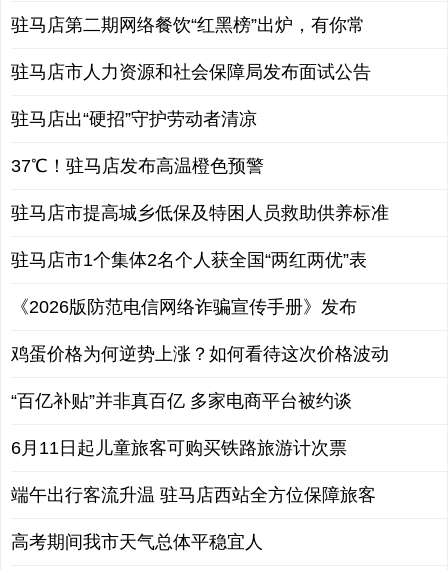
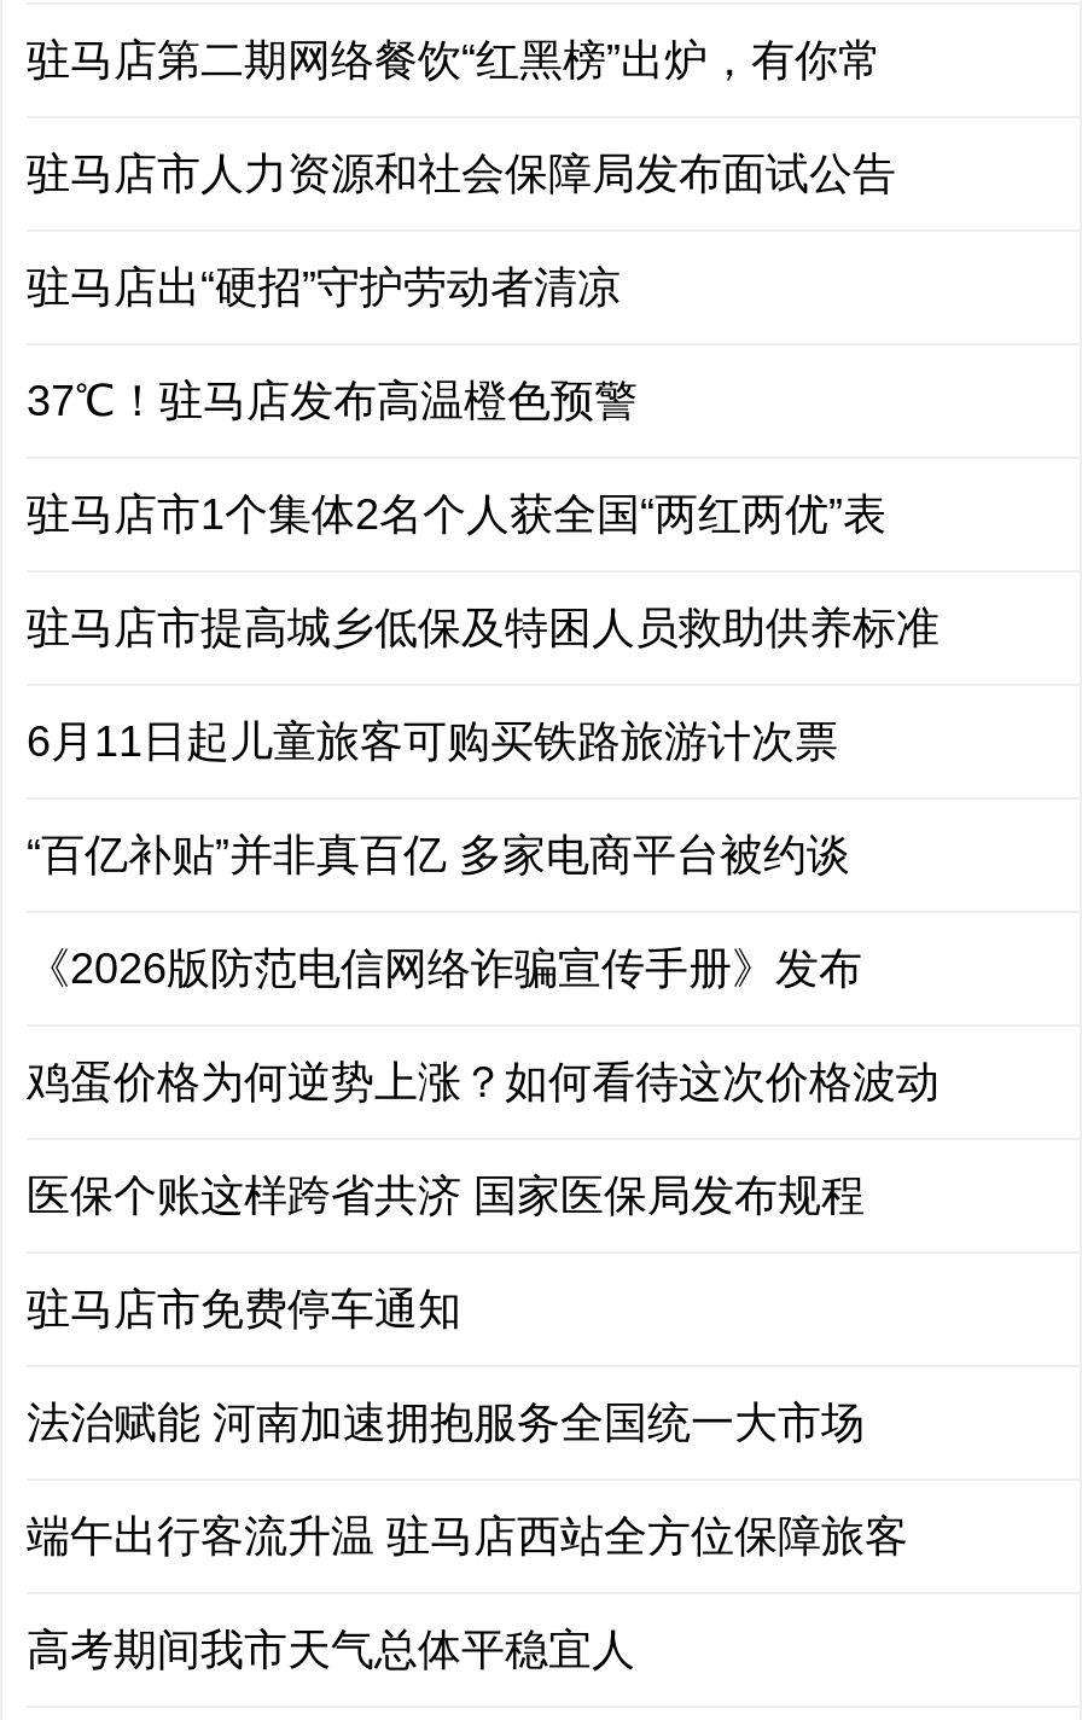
moved [11,250,367,270] -> [27,491,886,539]: 驻马店市1个集体2名个人获全国“两红两优”表
none -> [27,1172,865,1447] 医保个账这样跨省共济 国家医保局发布规程 | 驻马店市免费停车通知 | 法治赋能 河南加速拥抱服务全国统一大市场
moved [11,391,352,458] -> [27,718,850,880]: “百亿补贴”并非真百亿 多家电商平台被约谈 | 6月11日起儿童旅客可购买铁路旅游计次票

